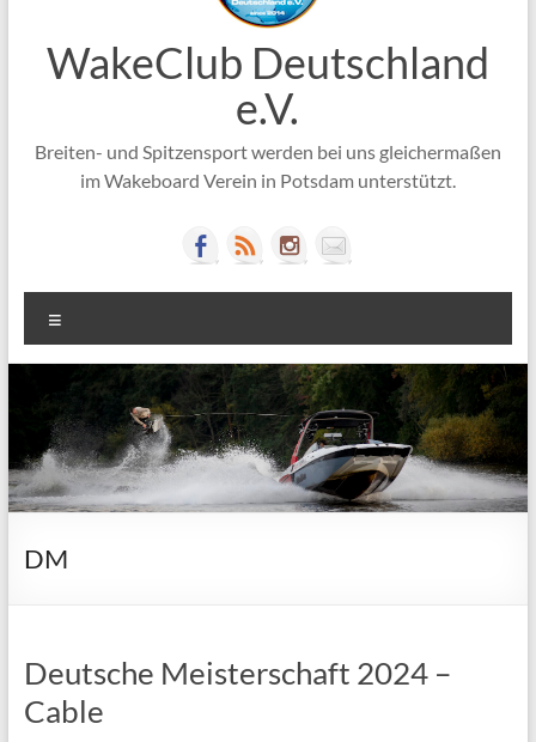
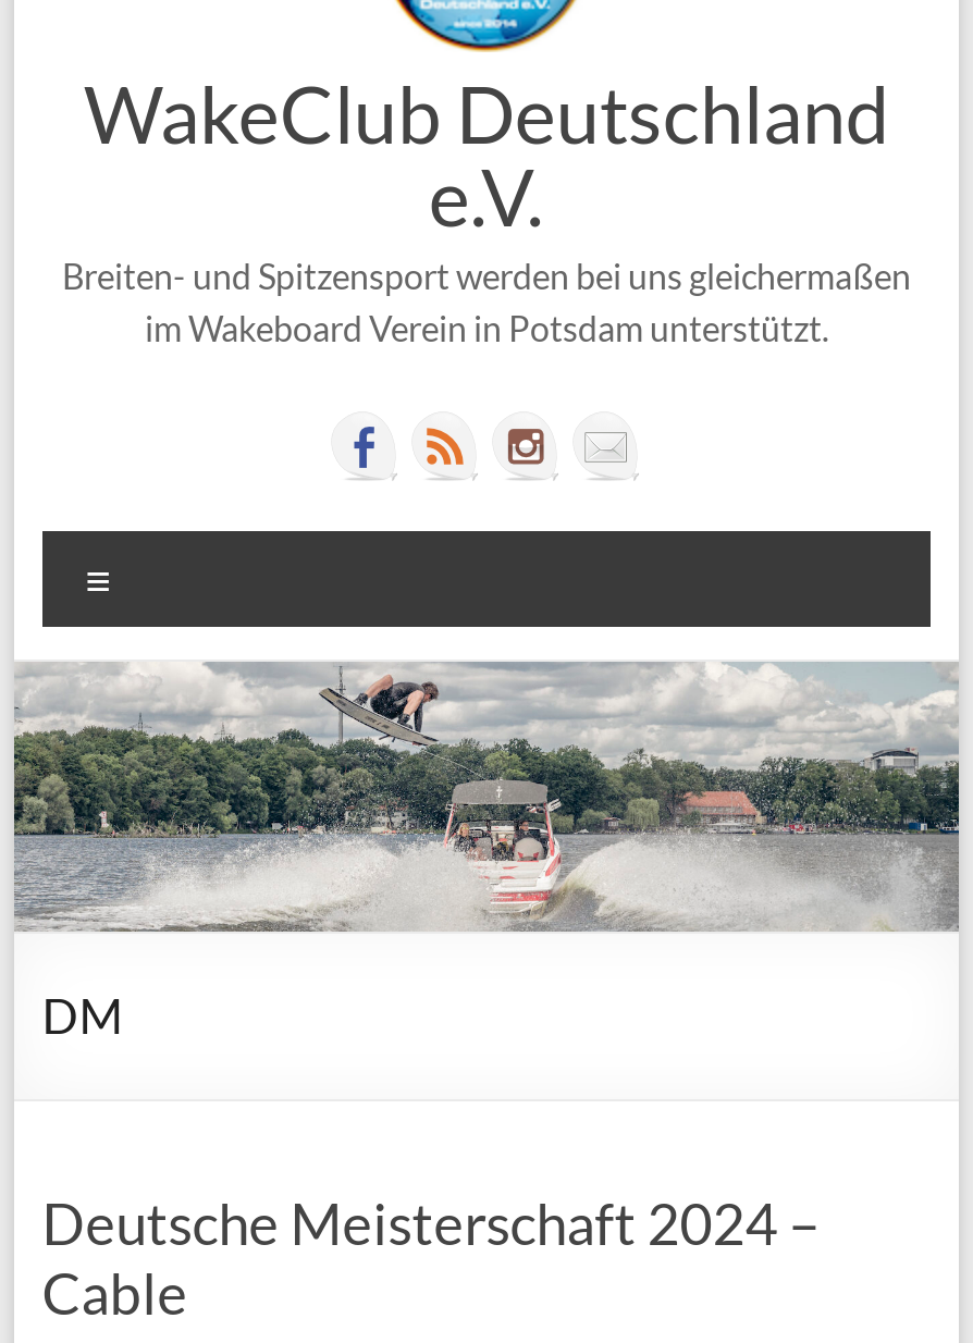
[7,363,529,512] [image] -> [12,662,961,932] [image]

